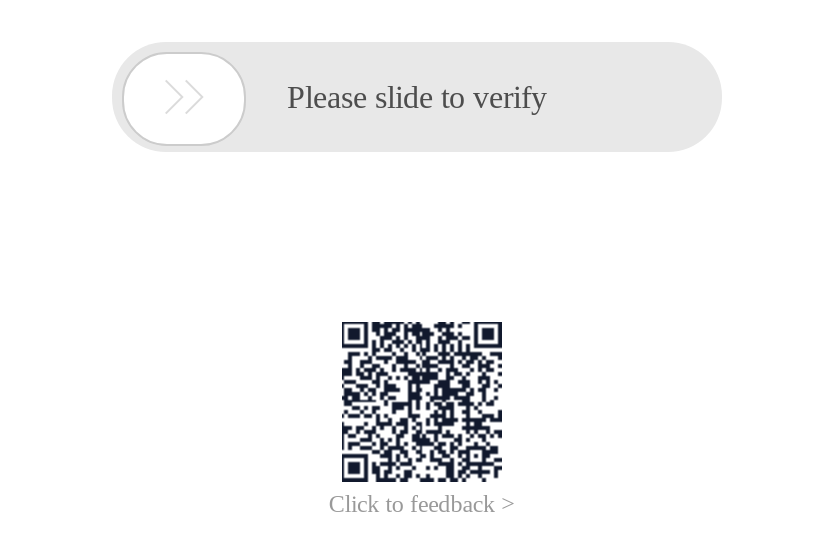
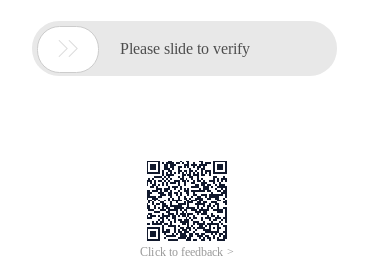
[340,320,504,484] [image] -> [147,161,228,242] [image]

